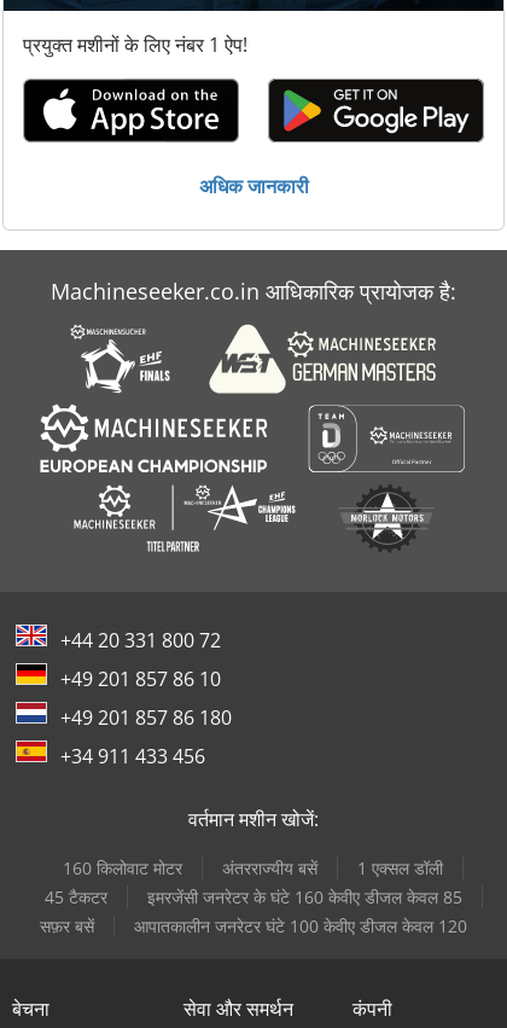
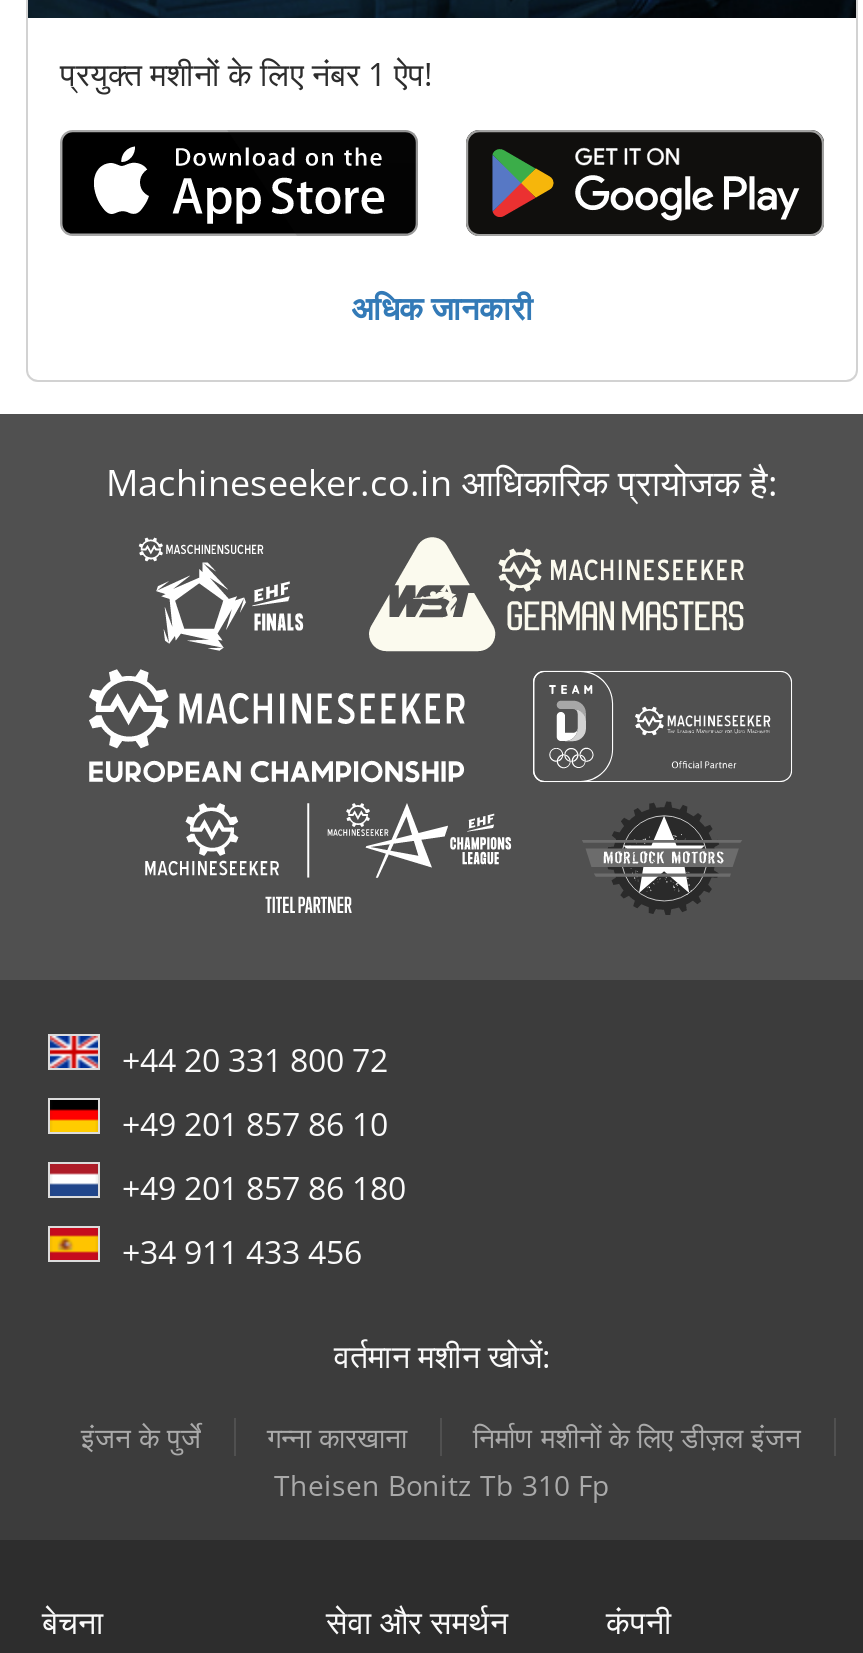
[40,856,467,937] 160 किलोवाट मोटर | अंतरराज्यीय बसें | 1 एक्सल डॉली | 45 टैकटर | इमरजेंसी जनरेटर के घंटे 160 केवीए डीजल केवल 85 | सफ़र बसें | आपातकालीन जनरेटर घंटे 100 केवीए डीजल केवल 120 -> [81,1418,801,1504] इंजन के पुर्जे | गन्ना कारखाना | निर्माण मशीनों के लिए डीज़ल इंजन | Theisen Bonitz Tb 310 Fp

